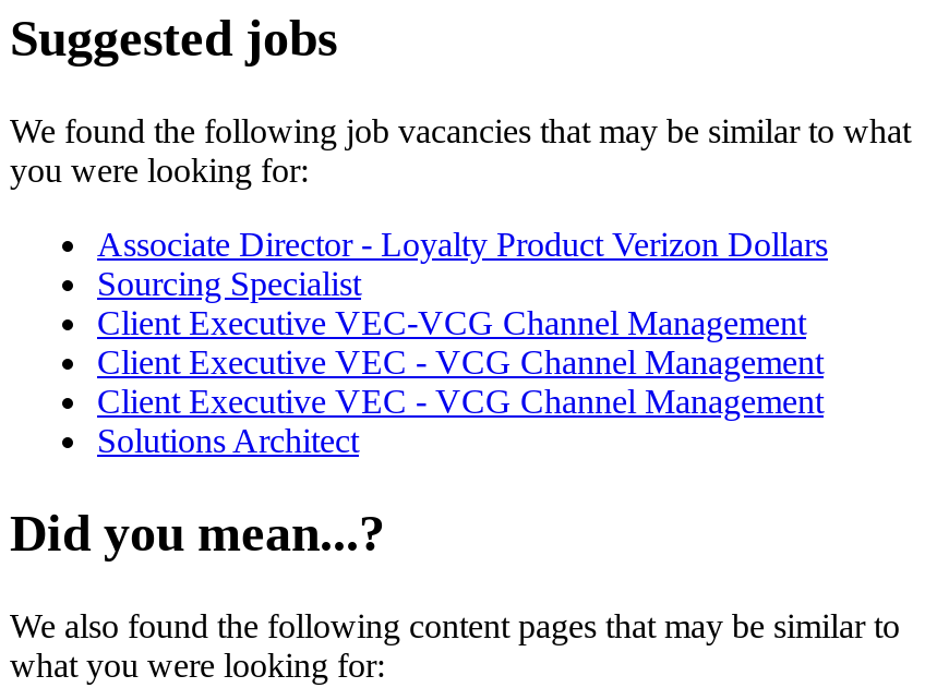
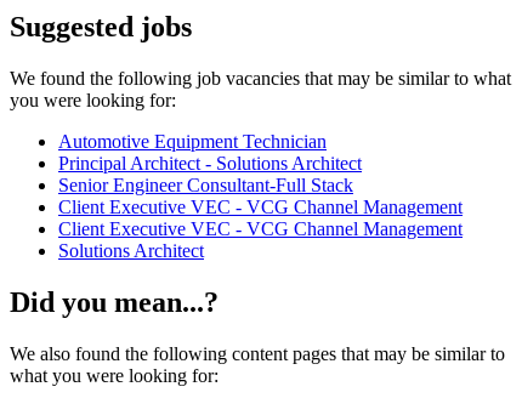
[97,227,828,342] Associate Director - Loyalty Product Verizon Dollars | Sourcing Specialist | Client Executive VEC-VCG Channel Management -> [58,132,362,196] Automotive Equipment Technician | Principal Architect - Solutions Architect | Senior Engineer Consultant-Full Stack

